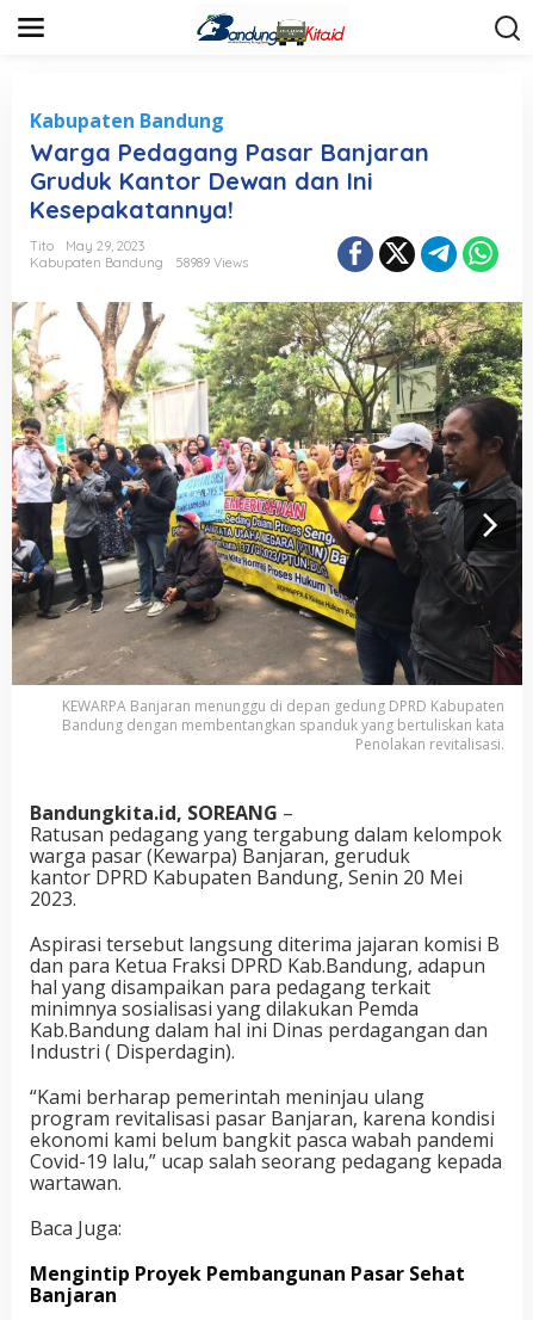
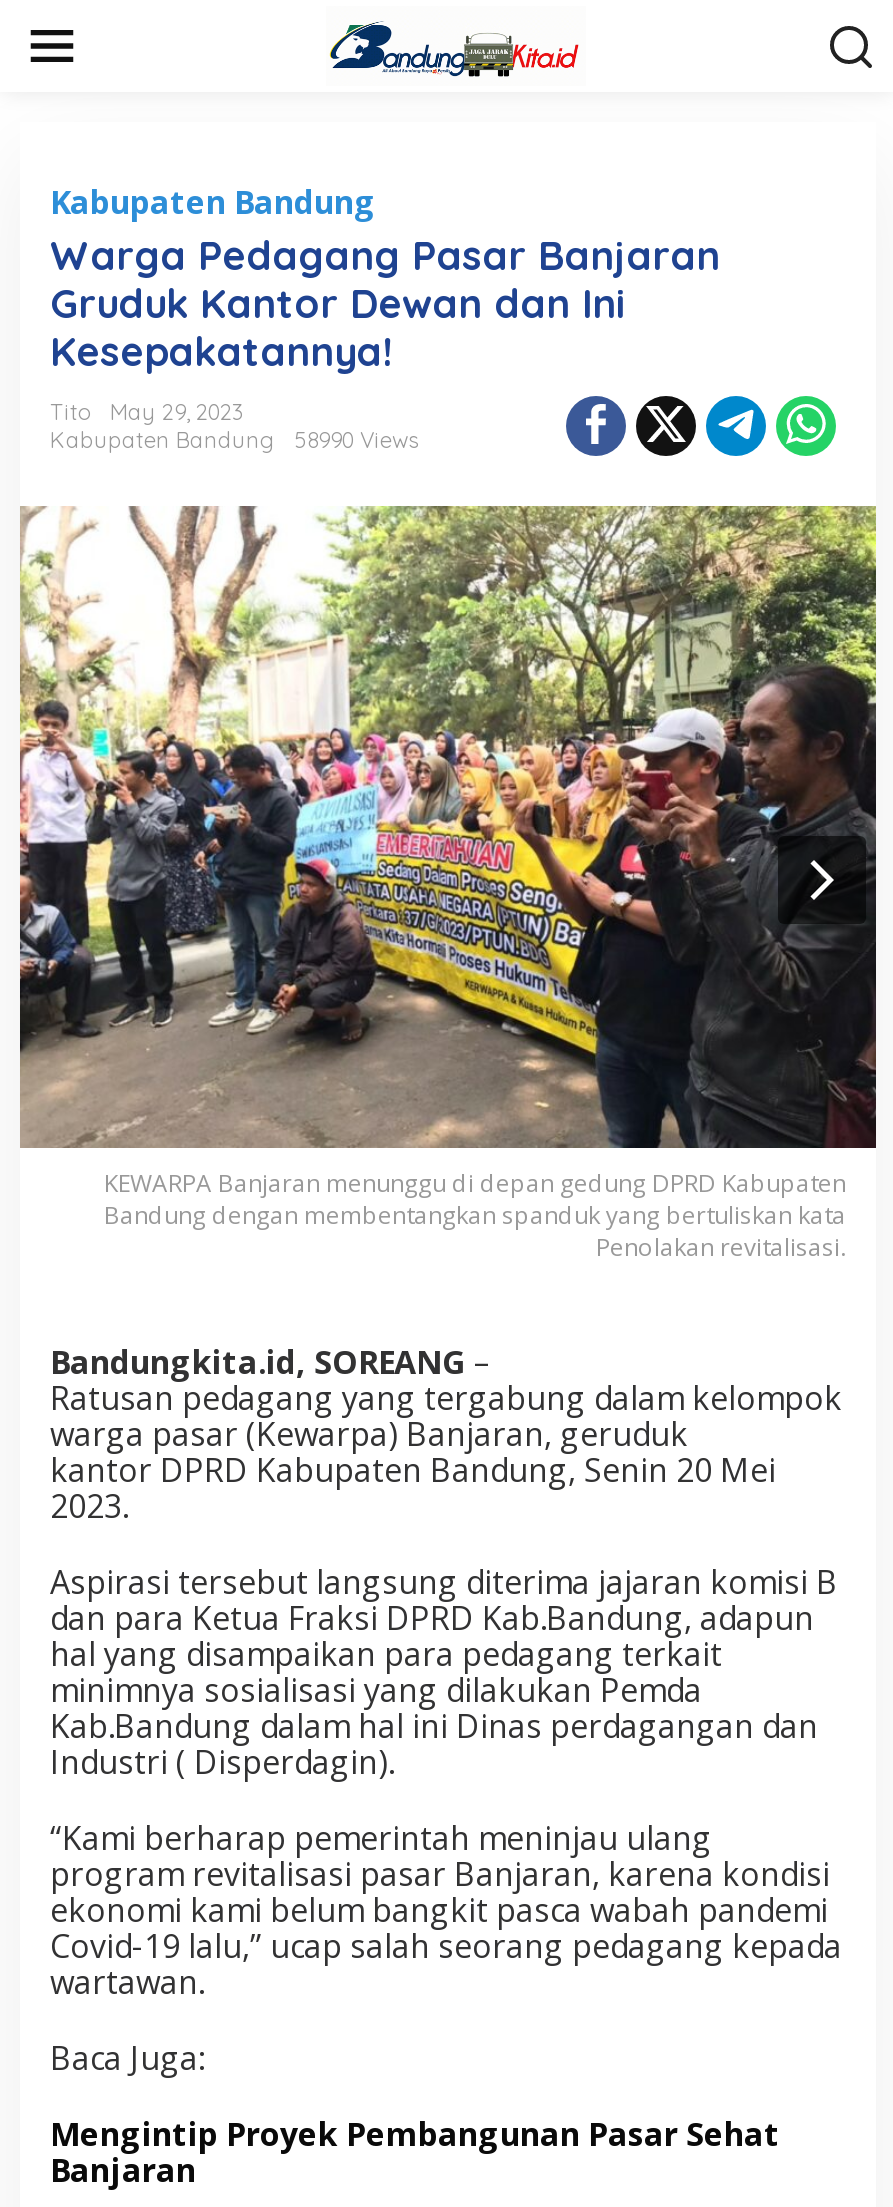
[175,254,248,271] 58989 Views -> [294,426,418,454] 58990 Views

